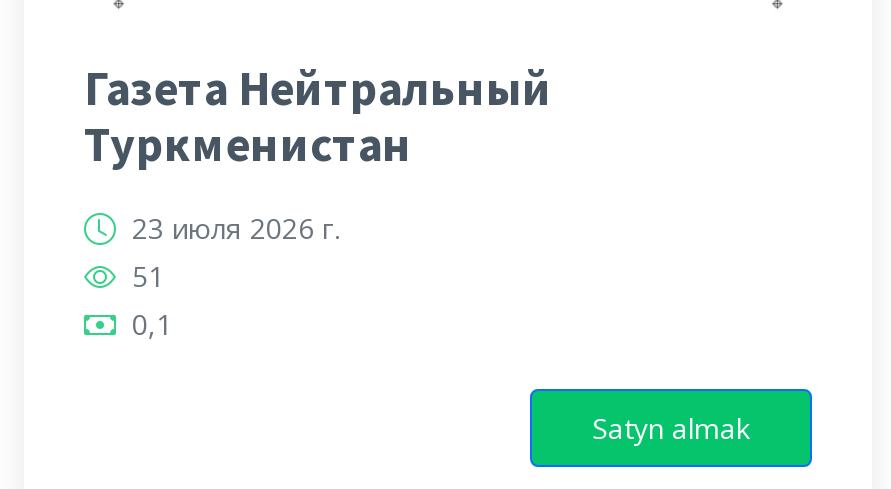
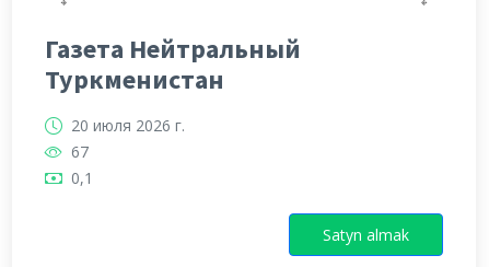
[132,209,340,247] 23 июля 2026 г. -> [71,114,185,135] 20 июля 2026 г.
[132,257,164,295] 51 -> [71,141,89,162] 67

